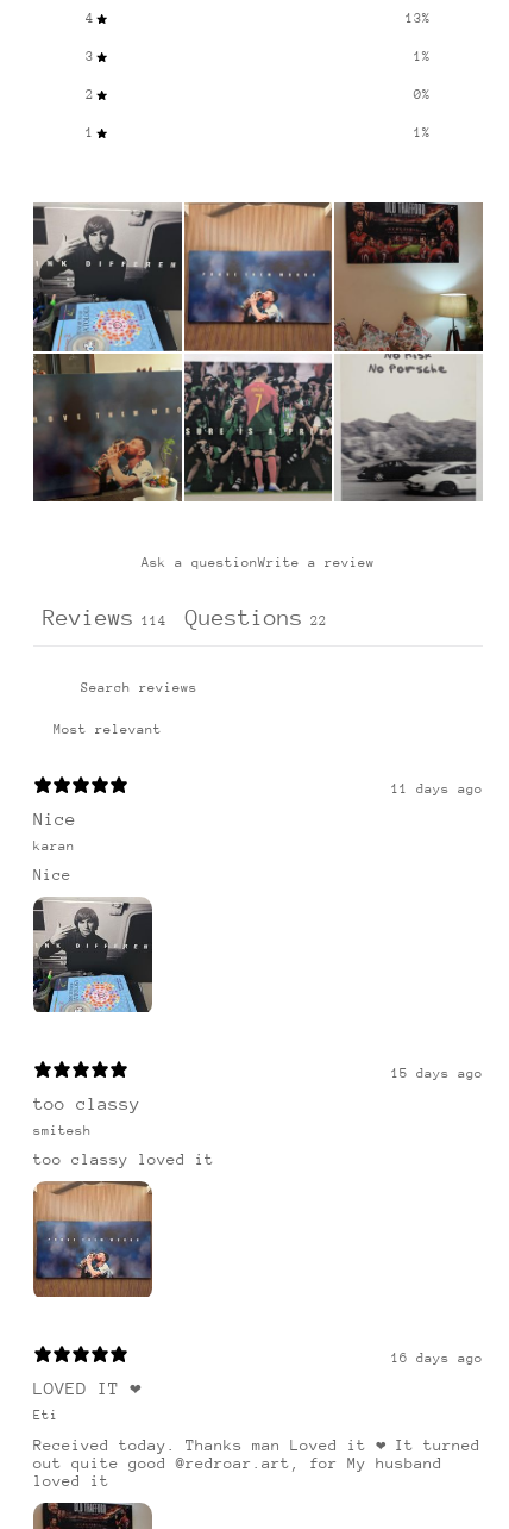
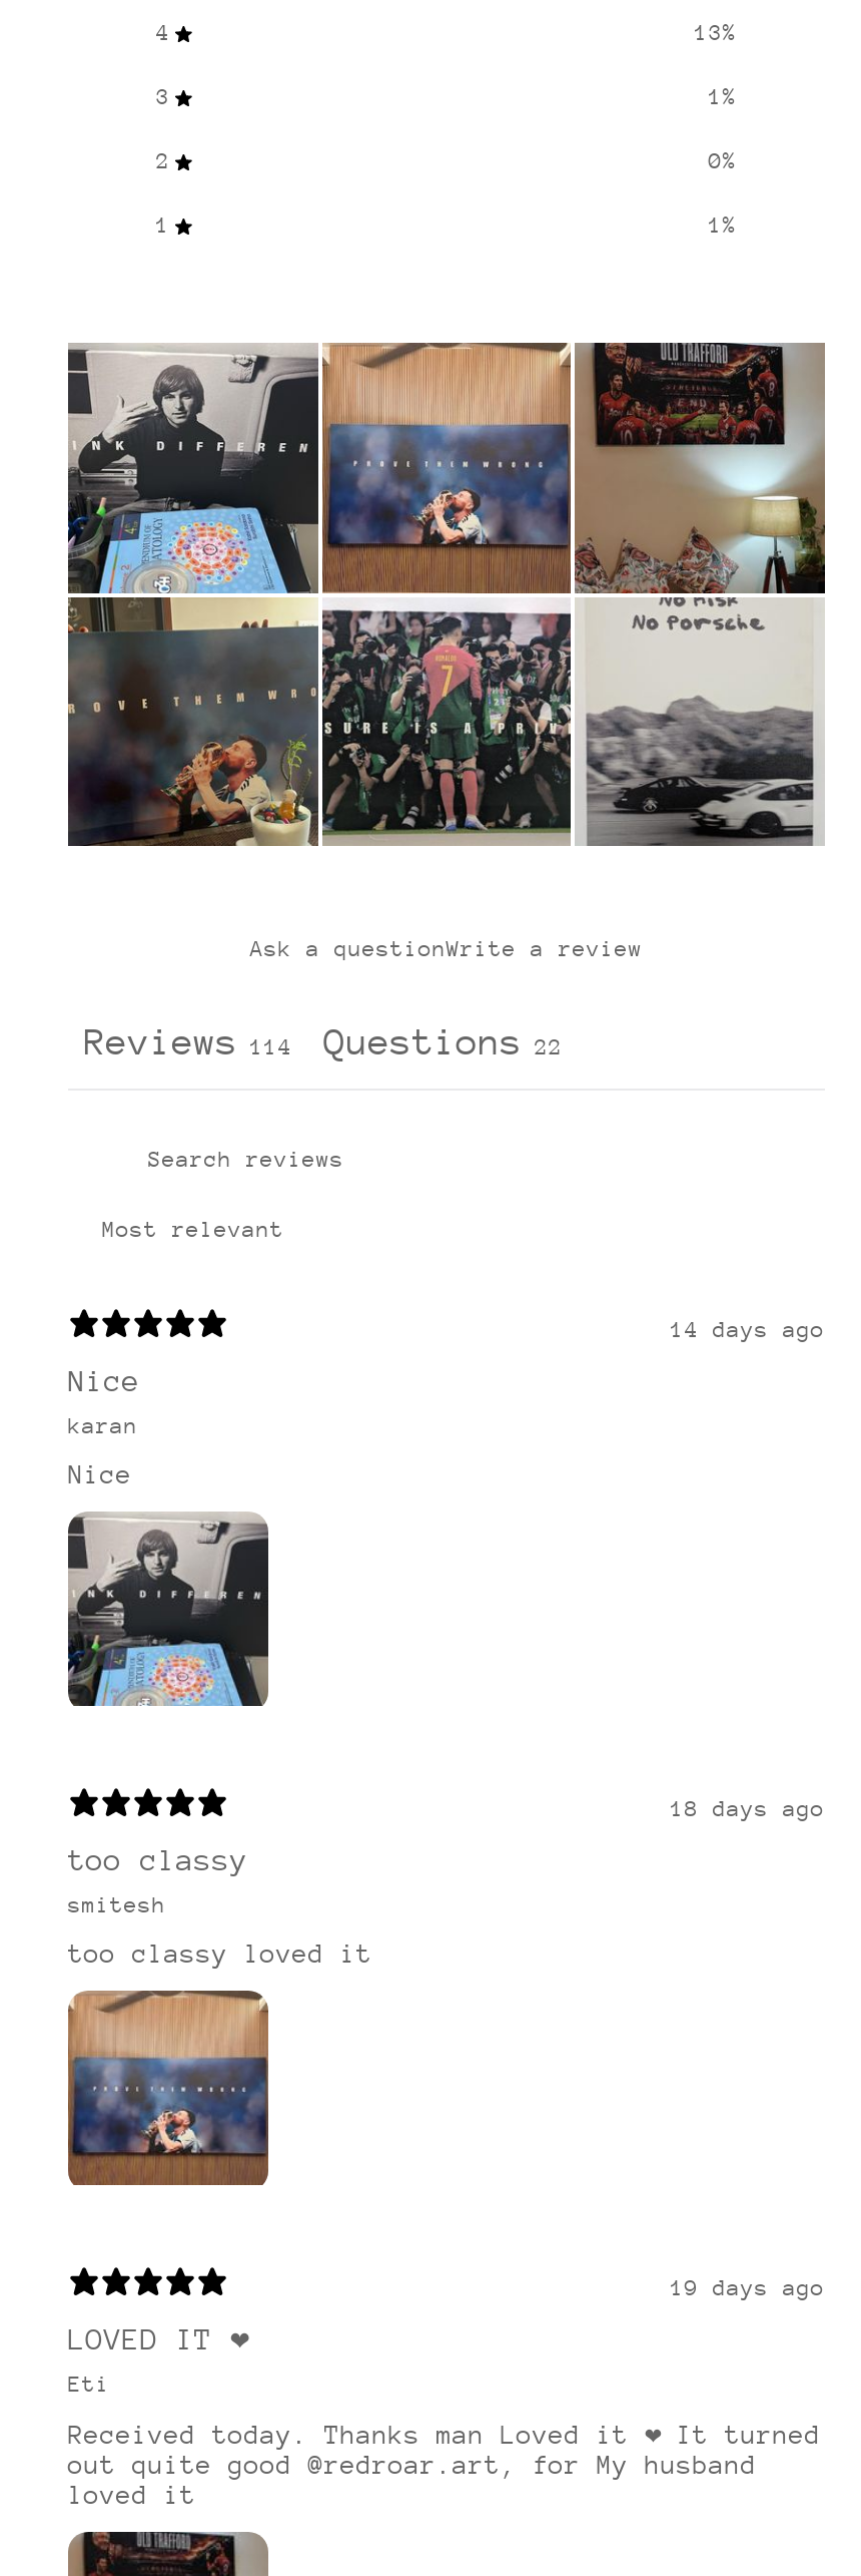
[391,781,483,796] 11 days ago -> [671,1317,825,1343] 14 days ago
[391,1066,483,1081] 15 days ago -> [671,1796,825,1822] 18 days ago
[391,1350,483,1366] 16 days ago -> [671,2275,825,2301] 19 days ago

